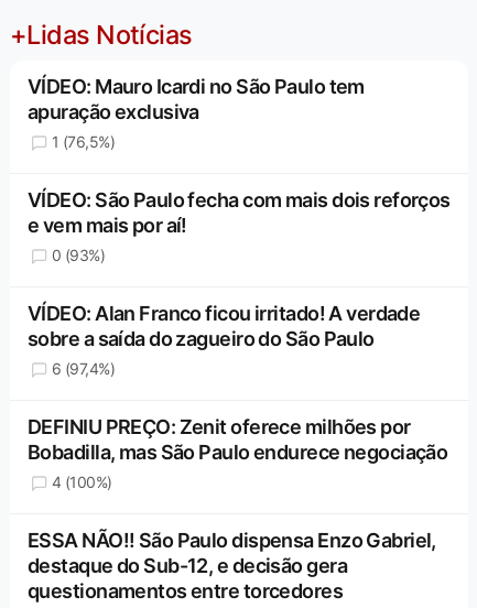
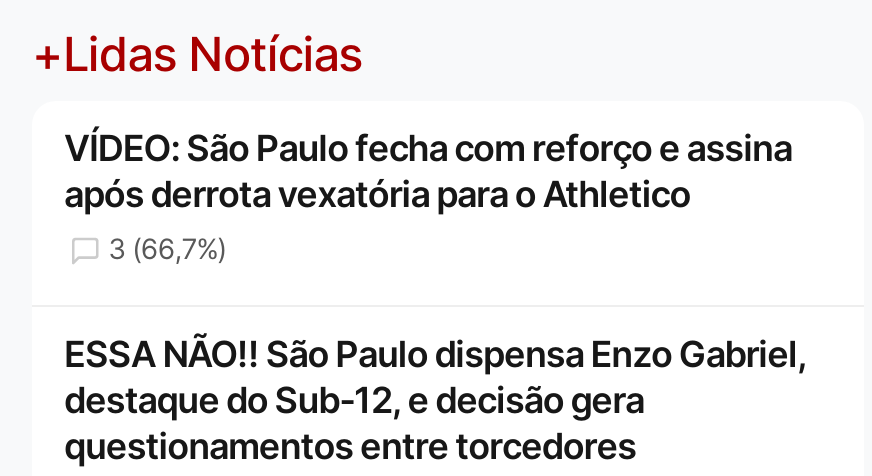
[28,75,450,491] VÍDEO: Mauro Icardi no São Paulo tem | apuração exclusiva | 1 (76,5%) | VÍDEO: São Paulo fecha com mais dois reforços | e vem mais por aí! | 0 (93%) | VÍDEO: Alan Franco ficou irritado! A verdade | sobre a saída do zagueiro do São Paulo | 6 (97,4%) | DEFINIU PREÇO: Zenit oferece milhões por | Bobadilla, mas São Paulo endurece negociação | 4 (100%) -> [64,127,792,265] VÍDEO: São Paulo fecha com reforço e assina | após derrota vexatória para o Athletico | 3 (66,7%)

